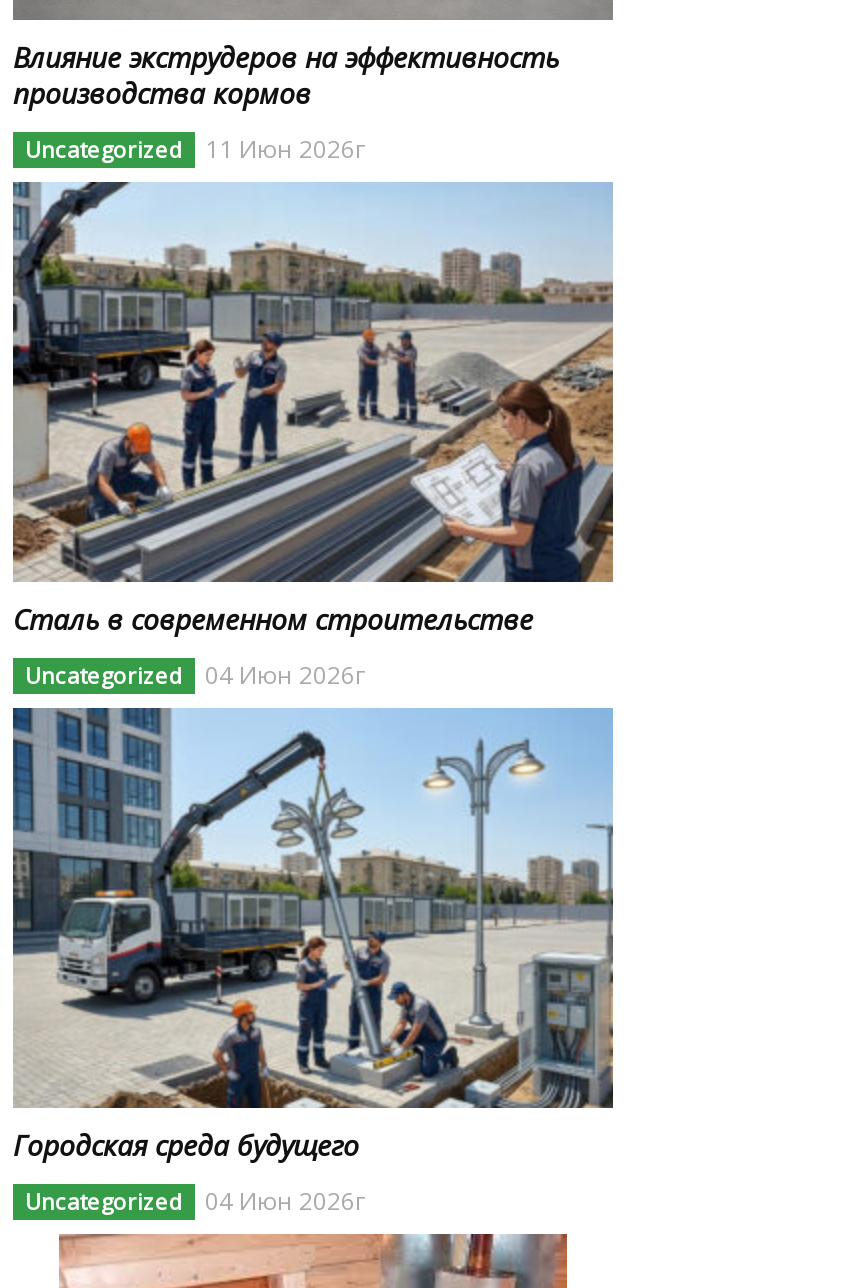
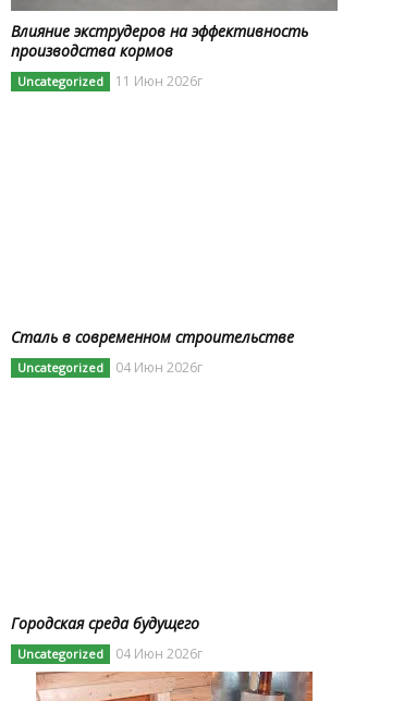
[11,180,615,584] [image] -> none
[11,706,615,1110] [image] -> none

